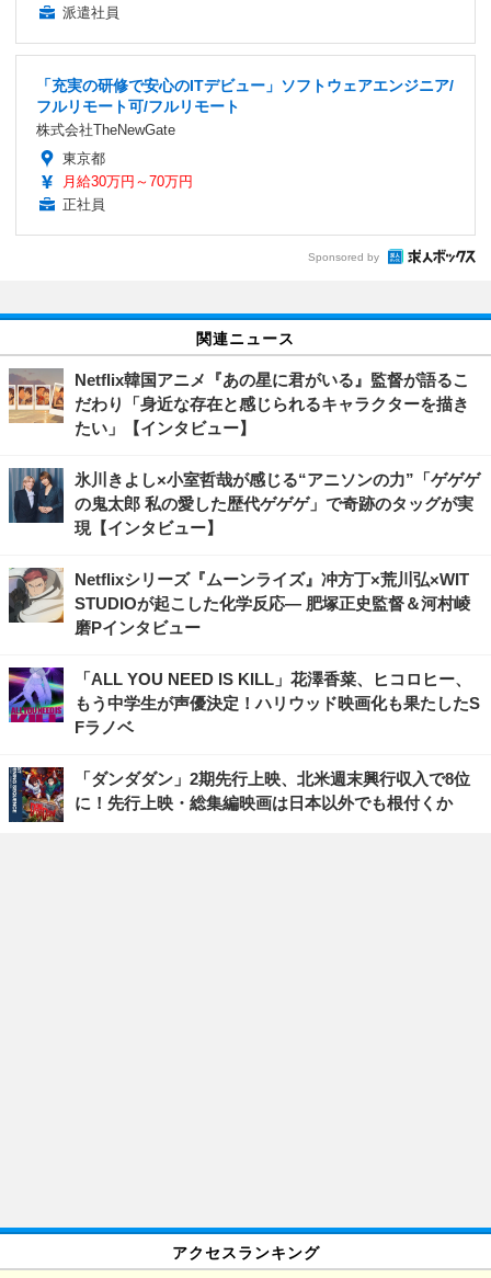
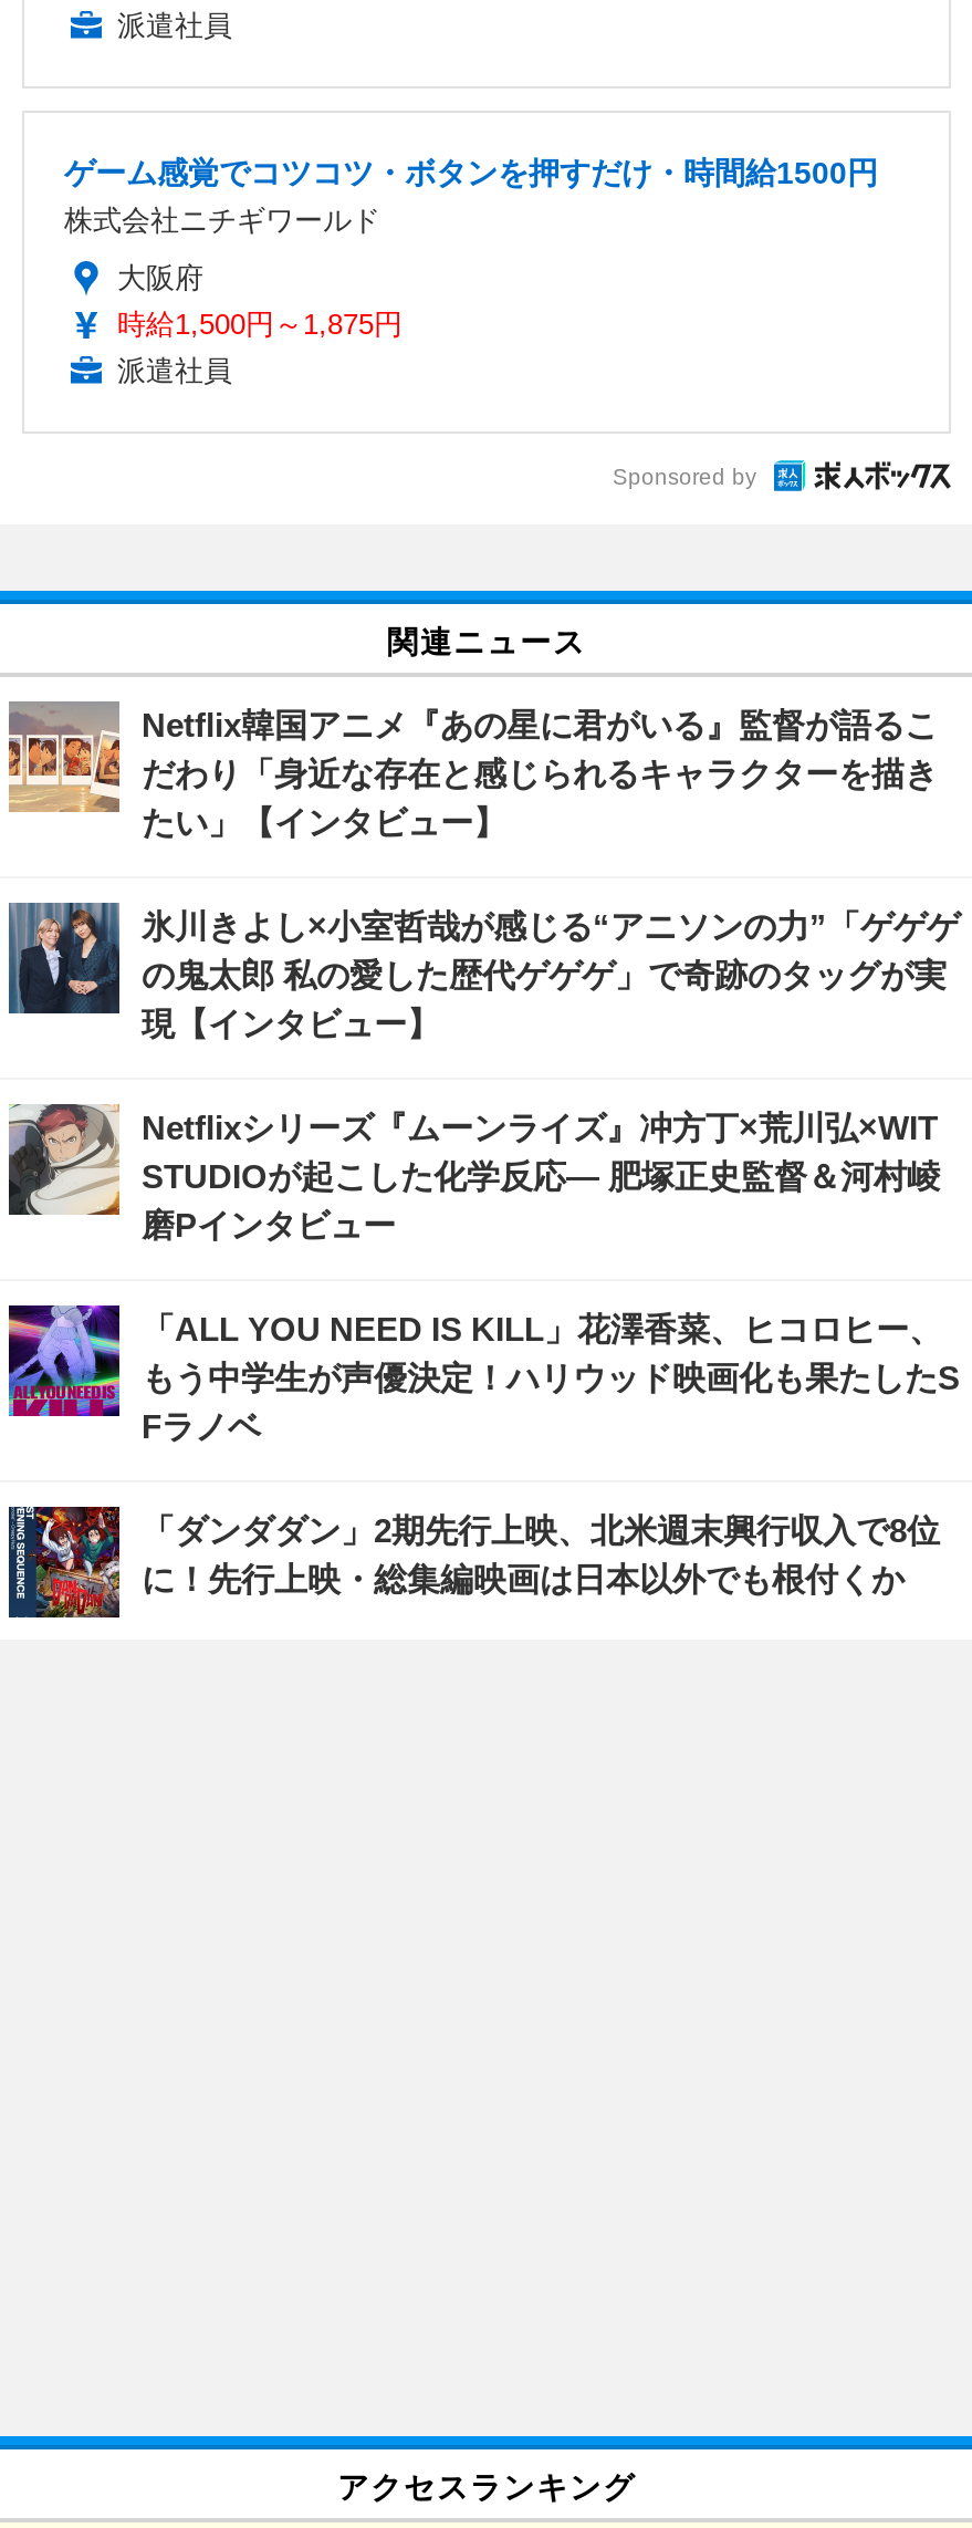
[36,77,454,138] 「充実の研修で安心のITデビュー」ソフトウェアエンジニア/ | フルリモート可/フルリモート | 株式会社TheNewGate -> [64,155,878,237] ゲーム感覚でコツコツ・ボタンを押すだけ・時間給1500円 | 株式会社ニチギワールド
[62,150,193,213] 東京都 | 月給30万円～70万円 | 正社員 -> [117,262,403,388] 大阪府 | 時給1,500円～1,875円 | 派遣社員

